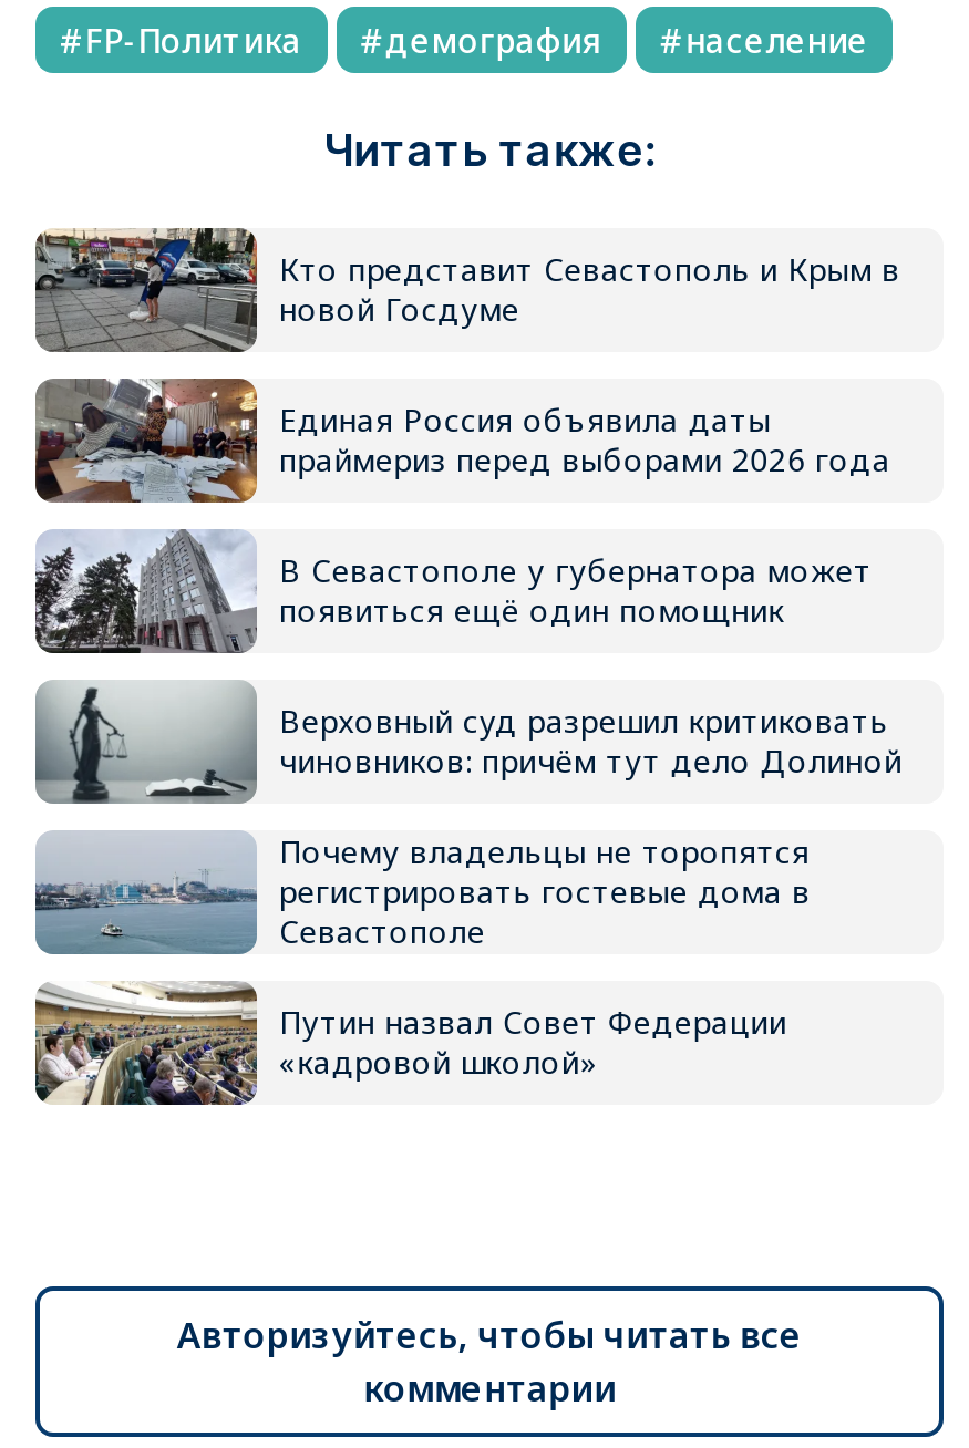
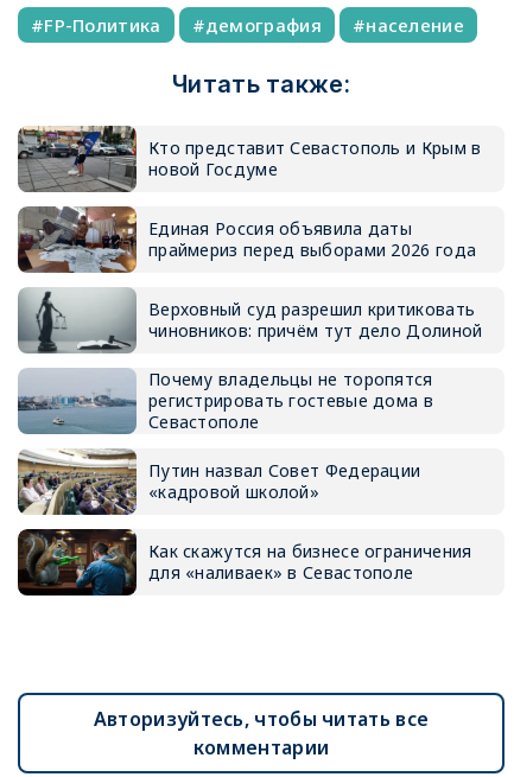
[35,529,872,655] [image] | В Севастополе у губернатора может | появиться ещё один помощник -> none
moved [33,680,903,1082] -> [17,287,483,503]: [image] | Верховный суд разрешил критиковать | чиновников: причём тут дело Долиной | Почему владельцы не торопятся | регистрировать гостевые дома в | Севастополе | Путин назвал Совет Федерации | «кадровой школой»
none -> [17,528,472,597] [image] | Как скажутся на бизнесе ограничения | для «наливаек» в Севастополе

